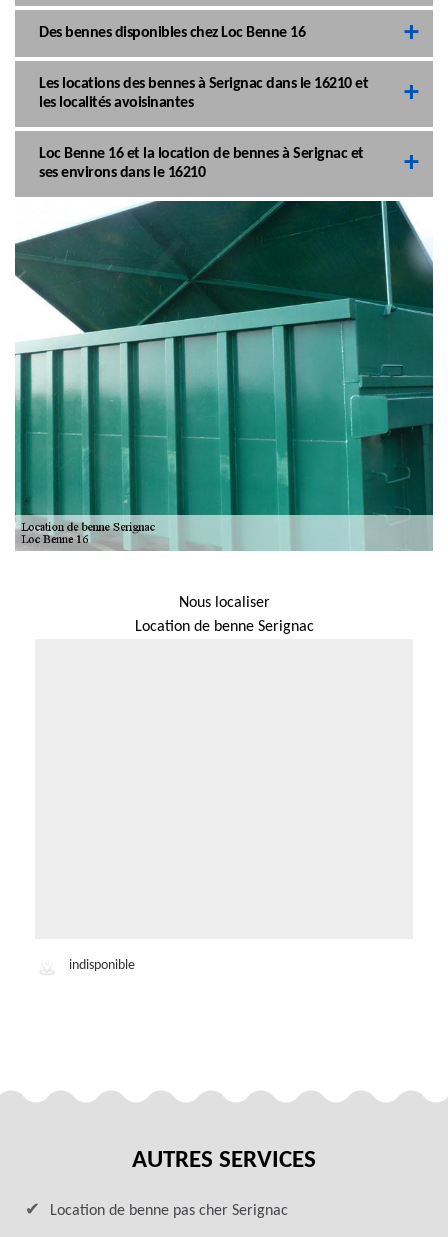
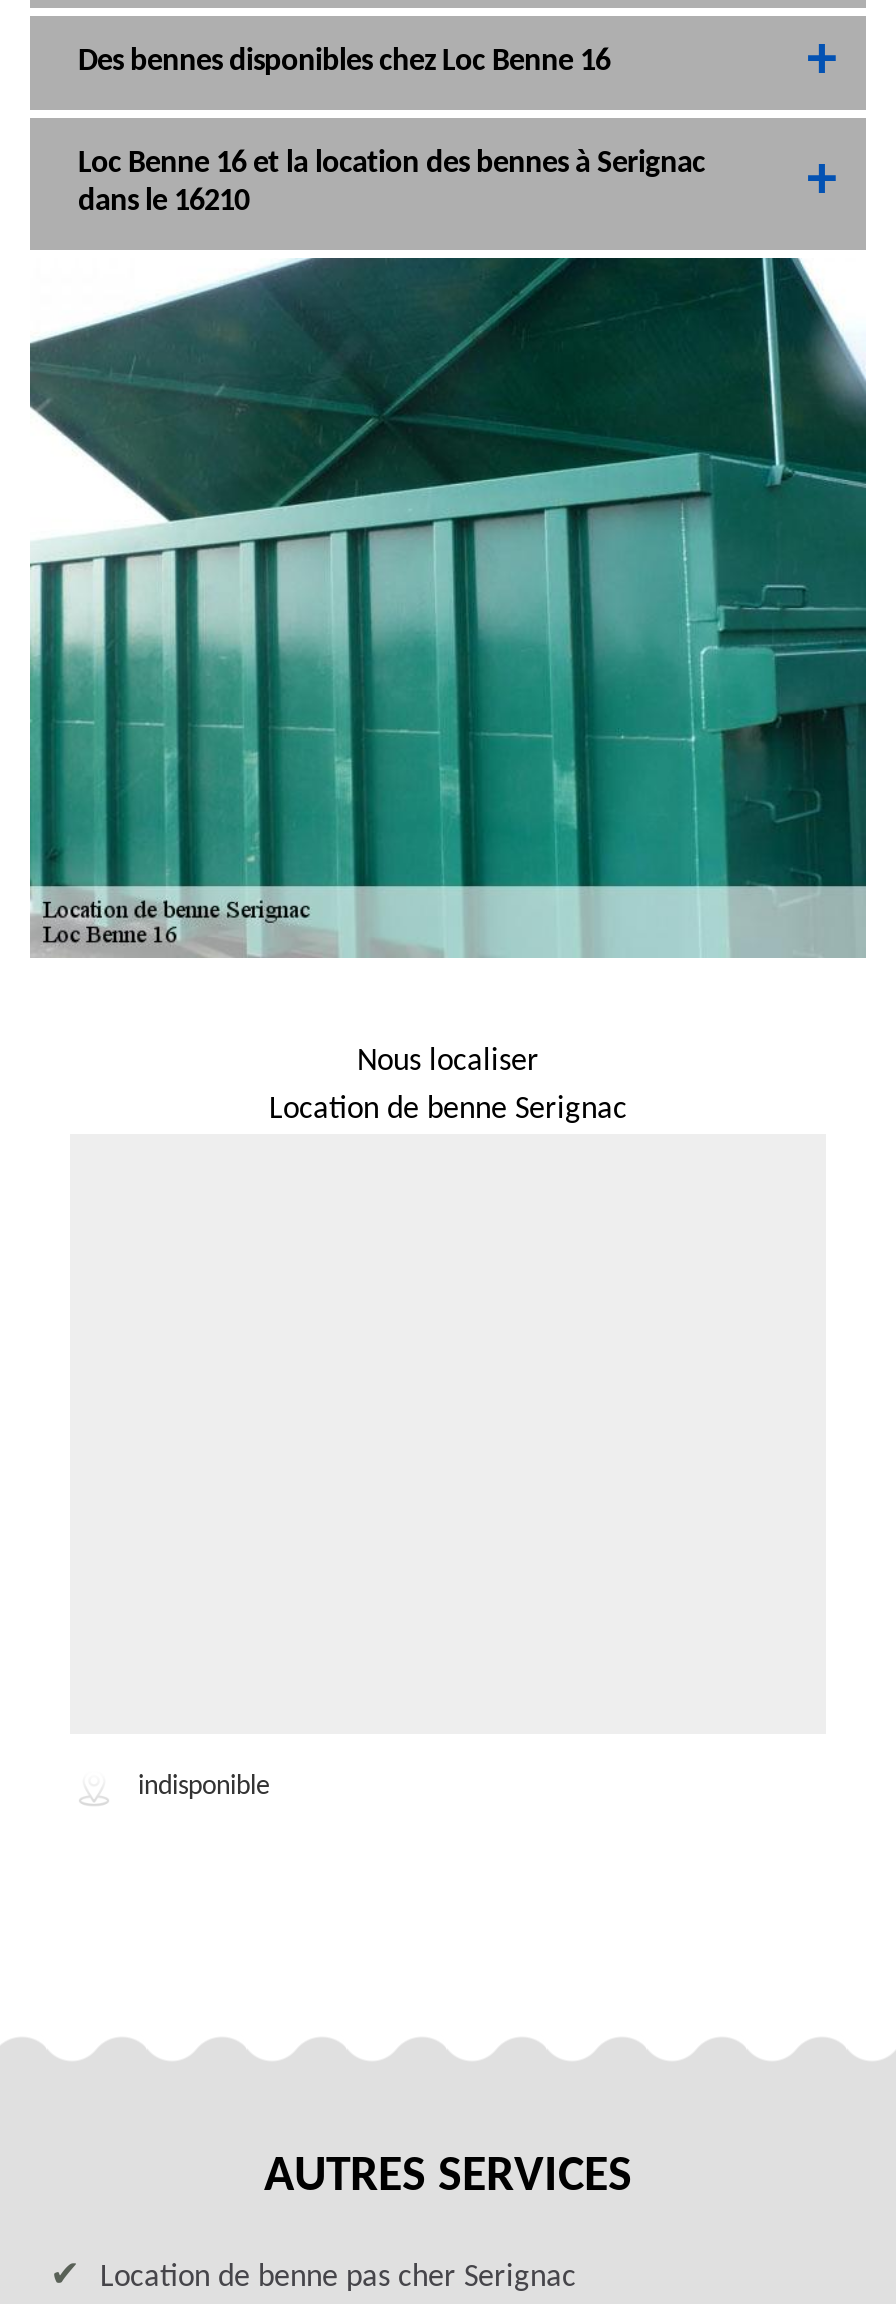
[39,76,368,181] Les locations des bennes à Serignac dans le 16210 et | les localités avoisinantes | Loc Benne 16 et la location de bennes à Serignac et | ses environs dans le 16210 -> [78,148,705,218] Loc Benne 16 et la location des bennes à Serignac | dans le 16210

